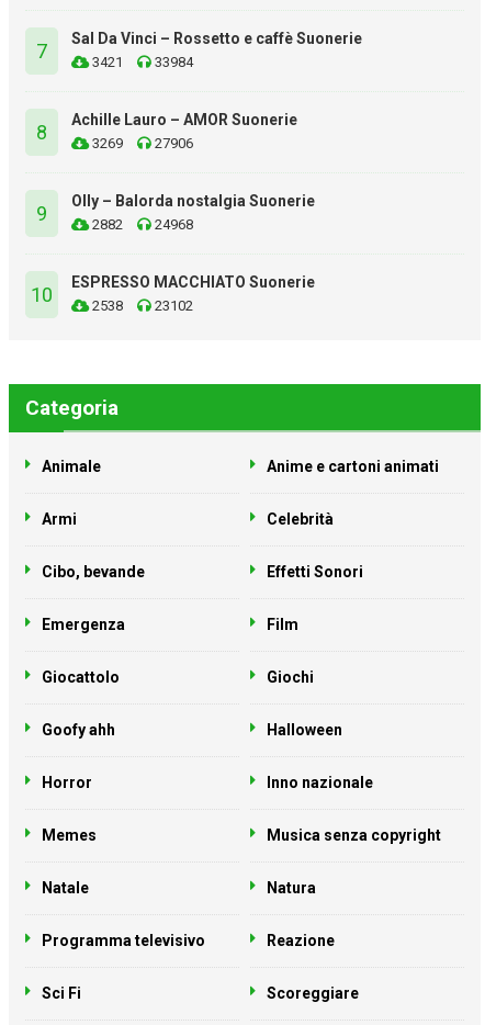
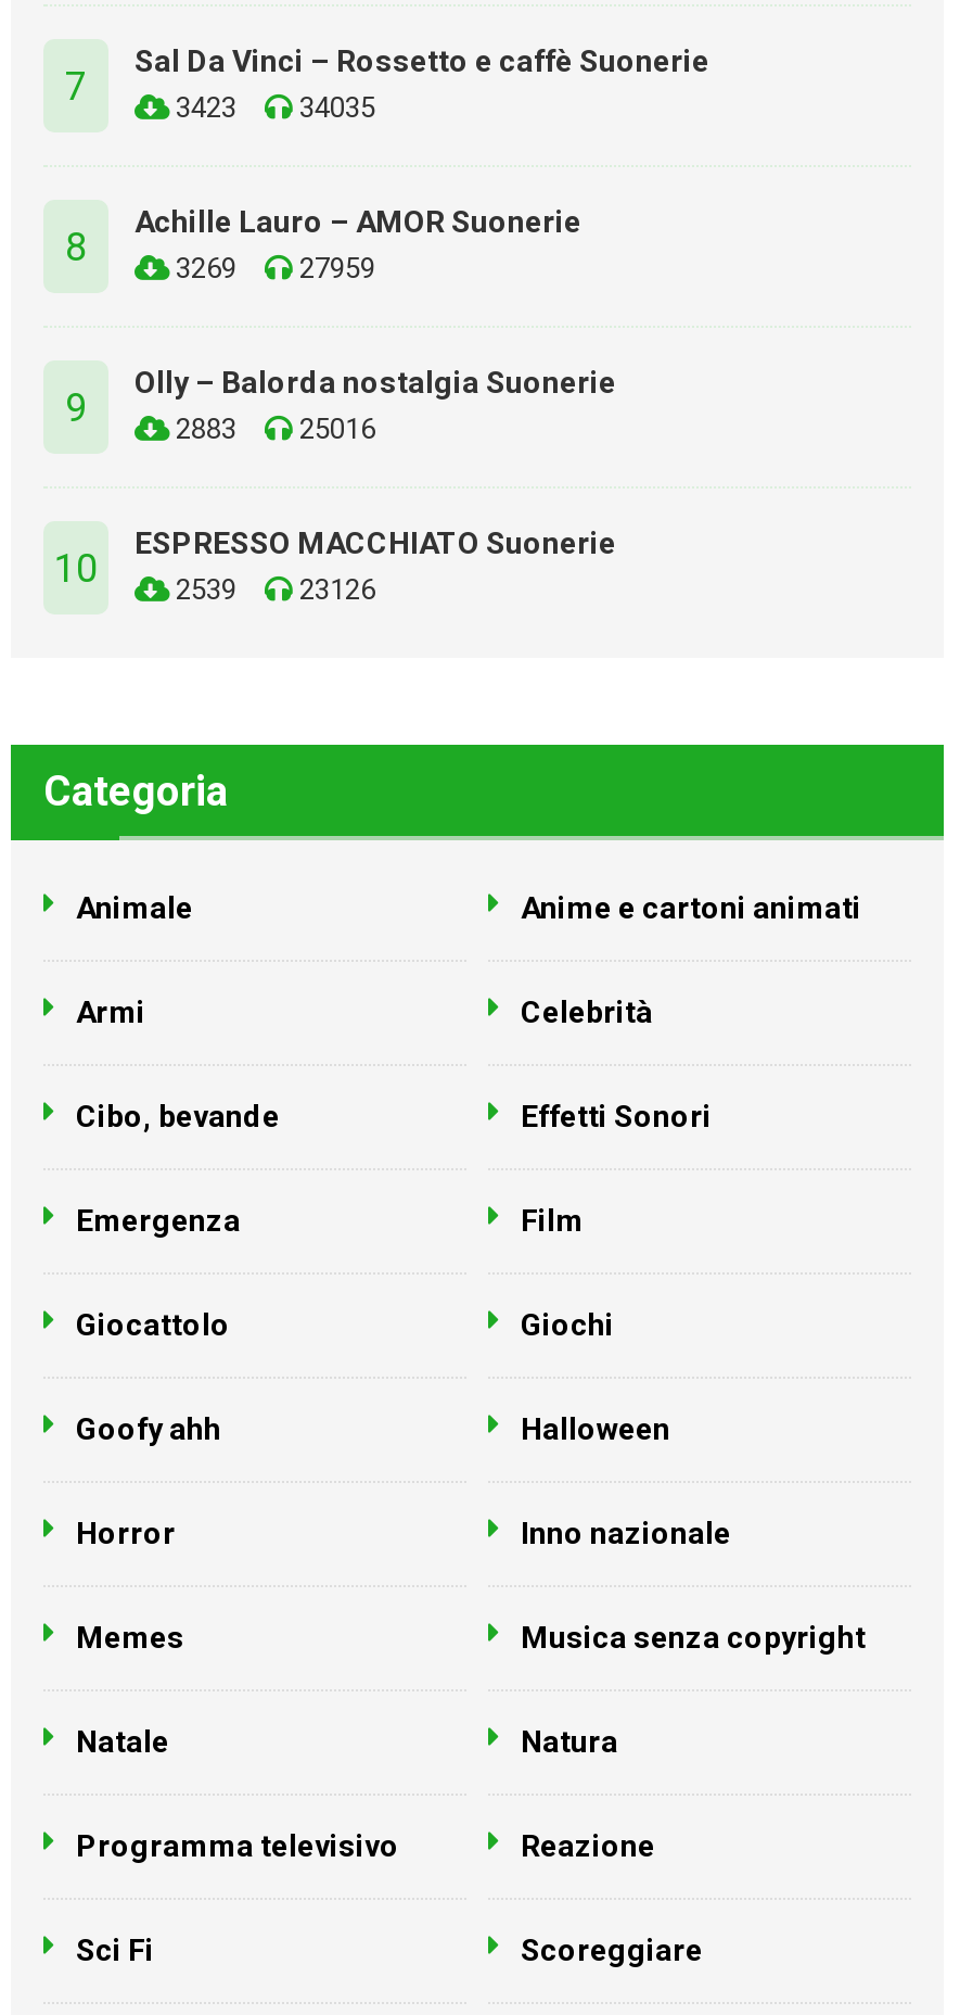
[89,54,123,70] 3421 -> [169,91,236,124] 3423
[151,54,193,70] 33984 -> [293,91,375,124] 34035
[89,135,193,151] 3269 27906 -> [169,252,375,284] 3269 27959
[89,216,123,233] 2882 -> [169,413,236,445] 2883
[151,216,193,233] 24968 -> [293,413,375,445] 25016
[89,297,123,314] 2538 -> [169,573,236,606] 2539
[151,297,193,314] 23102 -> [293,573,375,606] 23126

